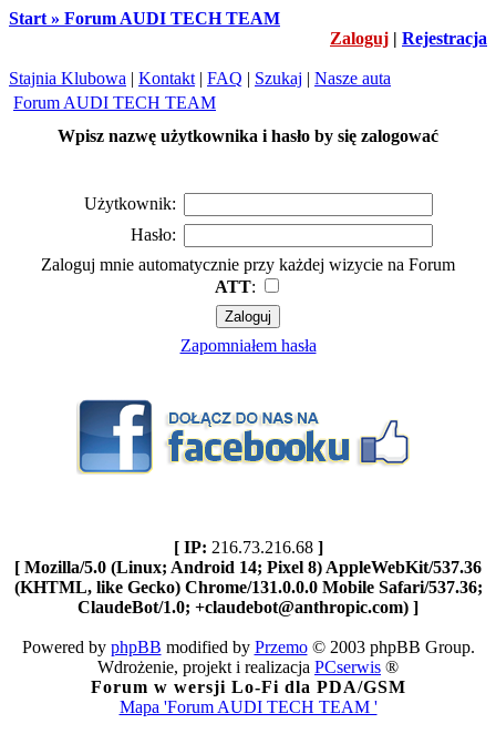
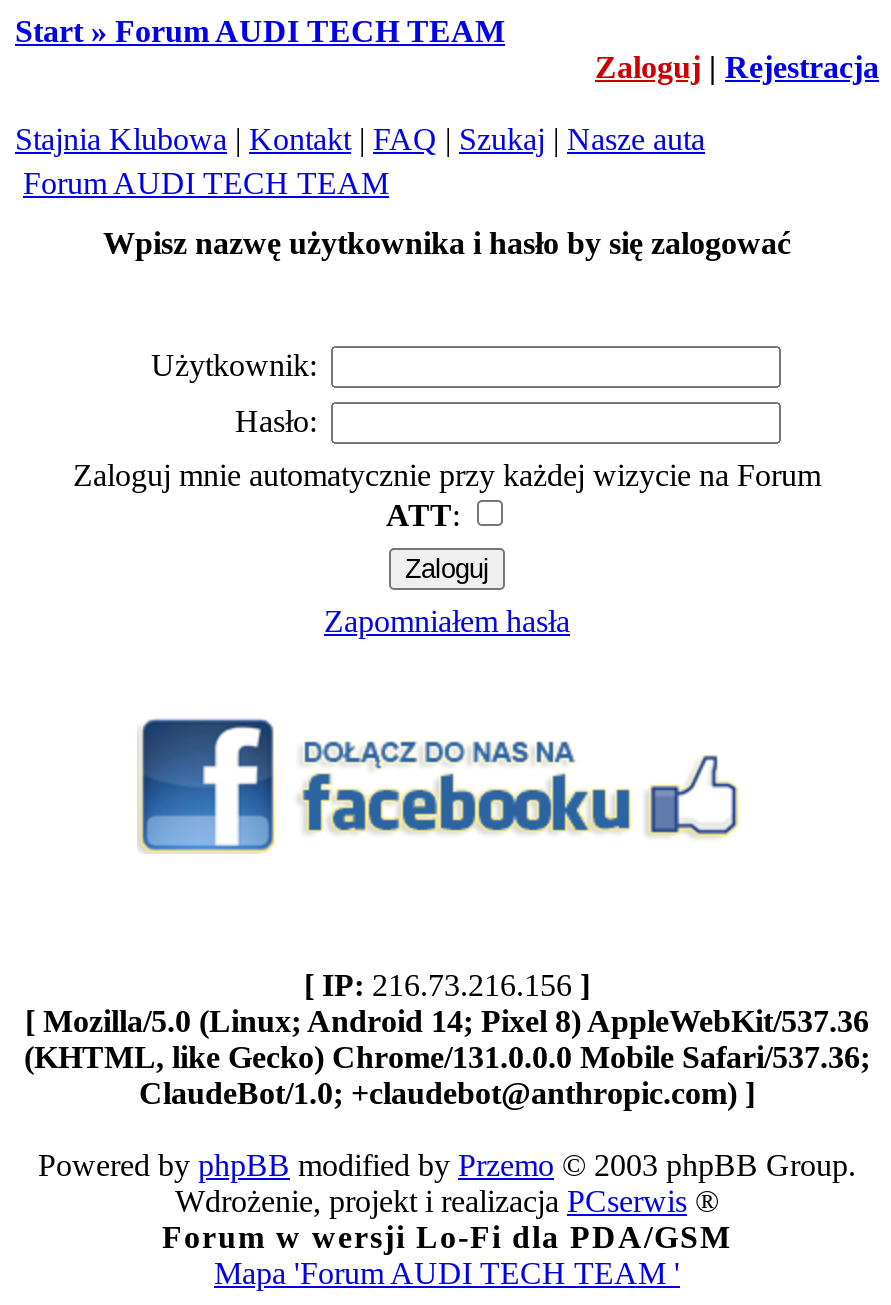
[173,538,323,557] [ IP: 216.73.216.68] -> [304,968,590,1002] [ IP: 216.73.216.156]

